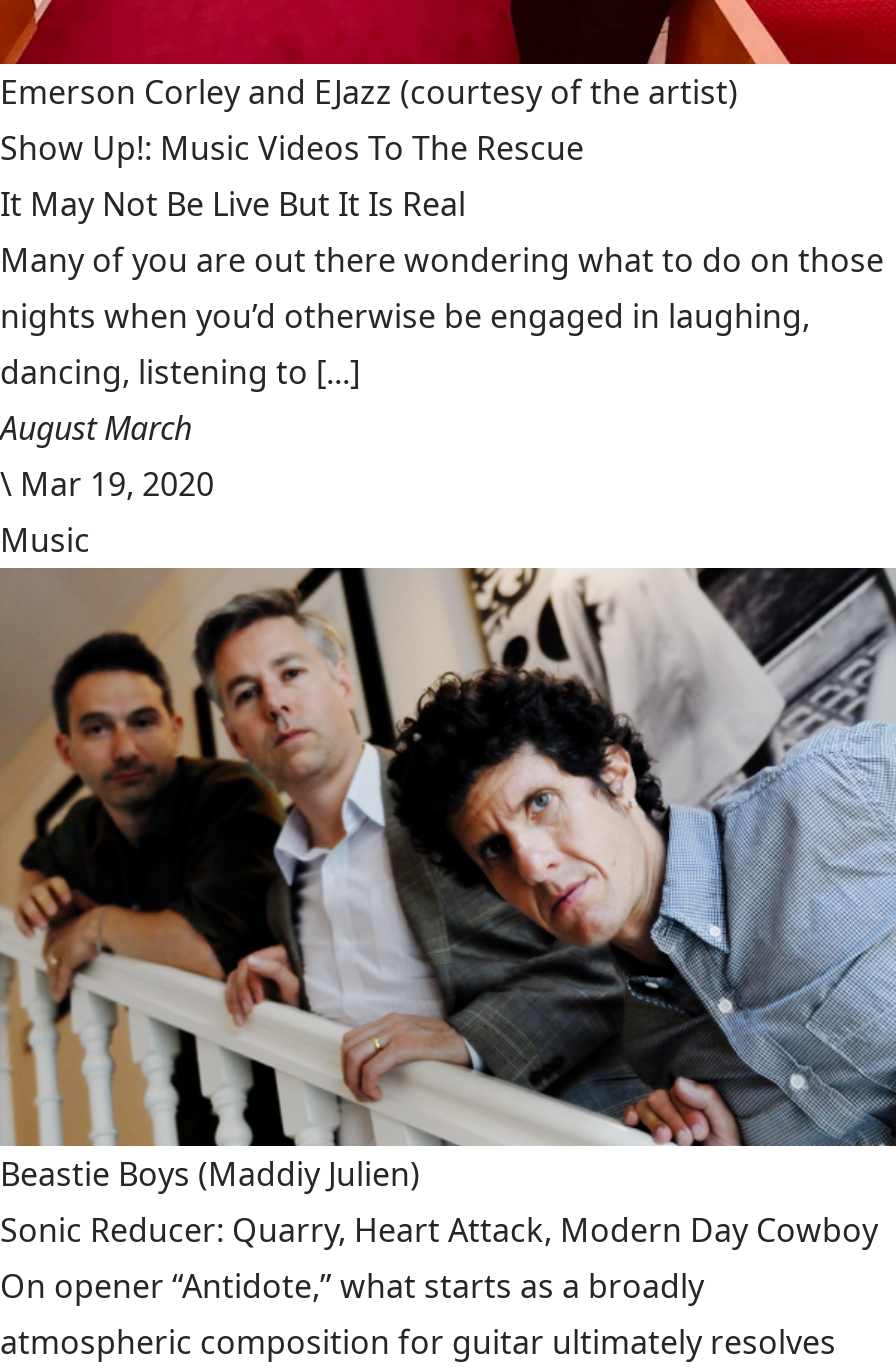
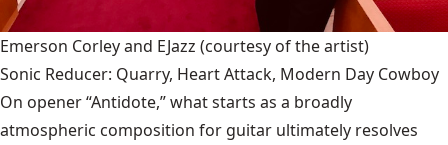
[0,127,884,563] Show Up!: Music Videos To The Rescue | It May Not Be Live But It Is Real | Many of you are out there wondering what to do on those | nights when you’d otherwise be engaged in laughing, | dancing, listening to [...] | August March | \ Mar 19, 2020 | Music -> none
[0,566,890,1197] [image] | Beastie Boys (Maddiy Julien) -> none

